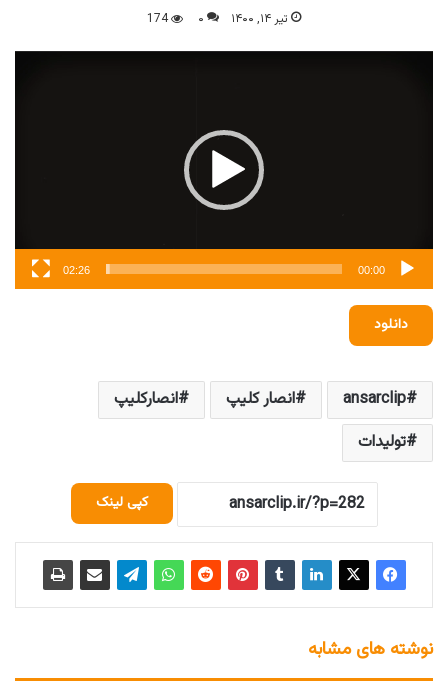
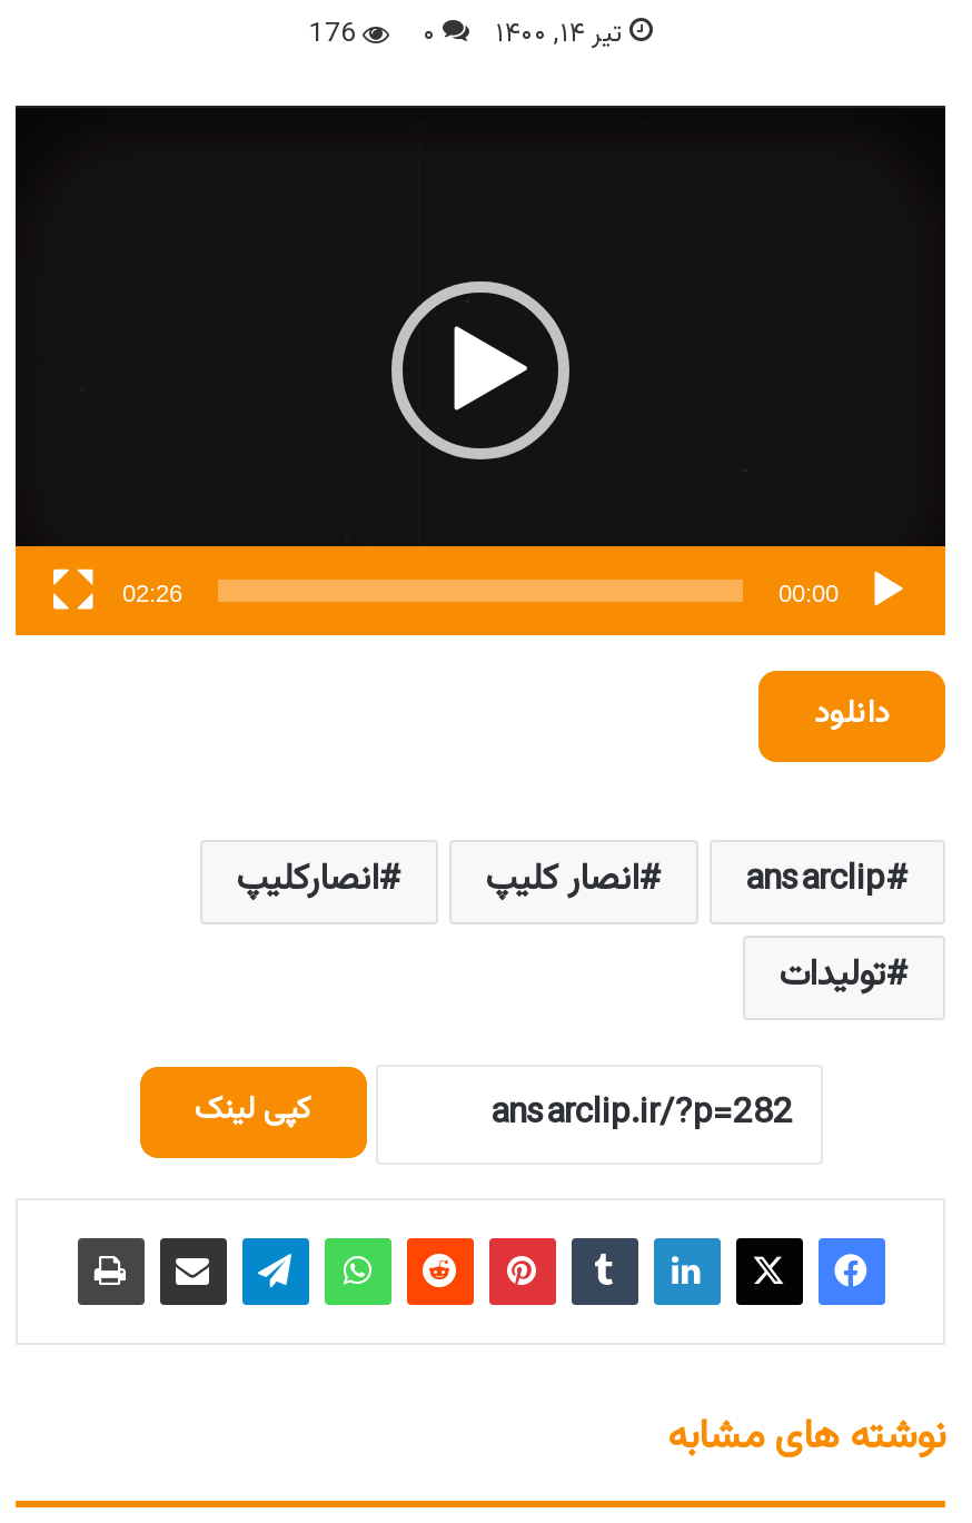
[147,10,168,28] 174 -> [309,14,356,54] 176

